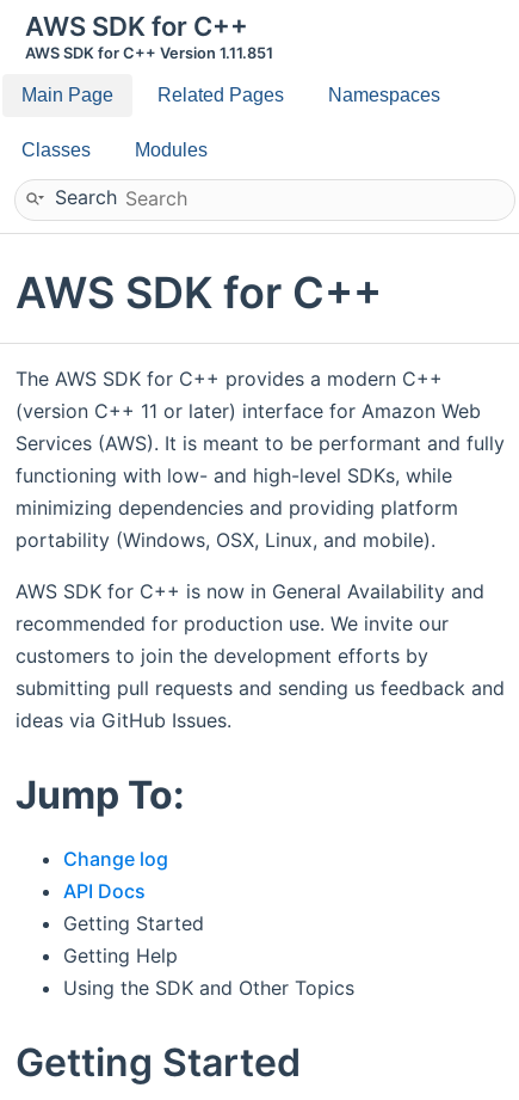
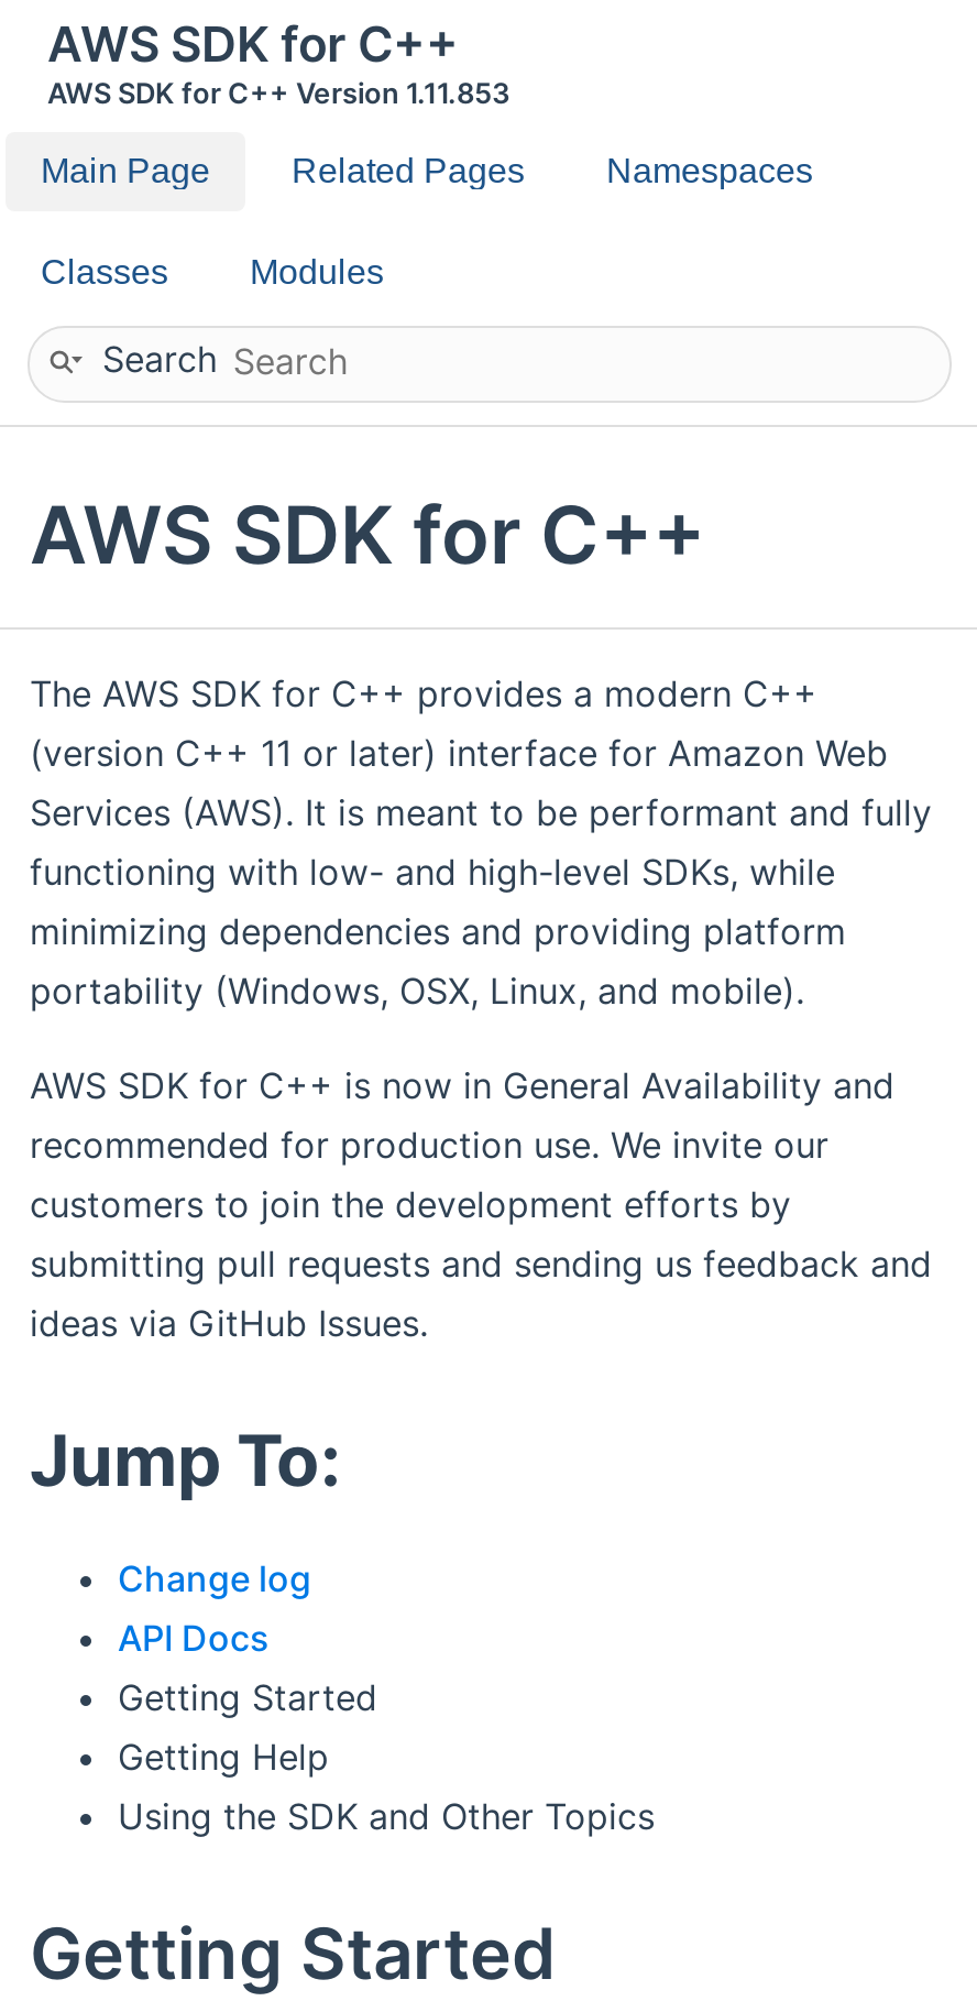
[25,44,273,62] AWS SDK for C++ Version 1.11.851 -> [47,77,509,110] AWS SDK for C++ Version 1.11.853

